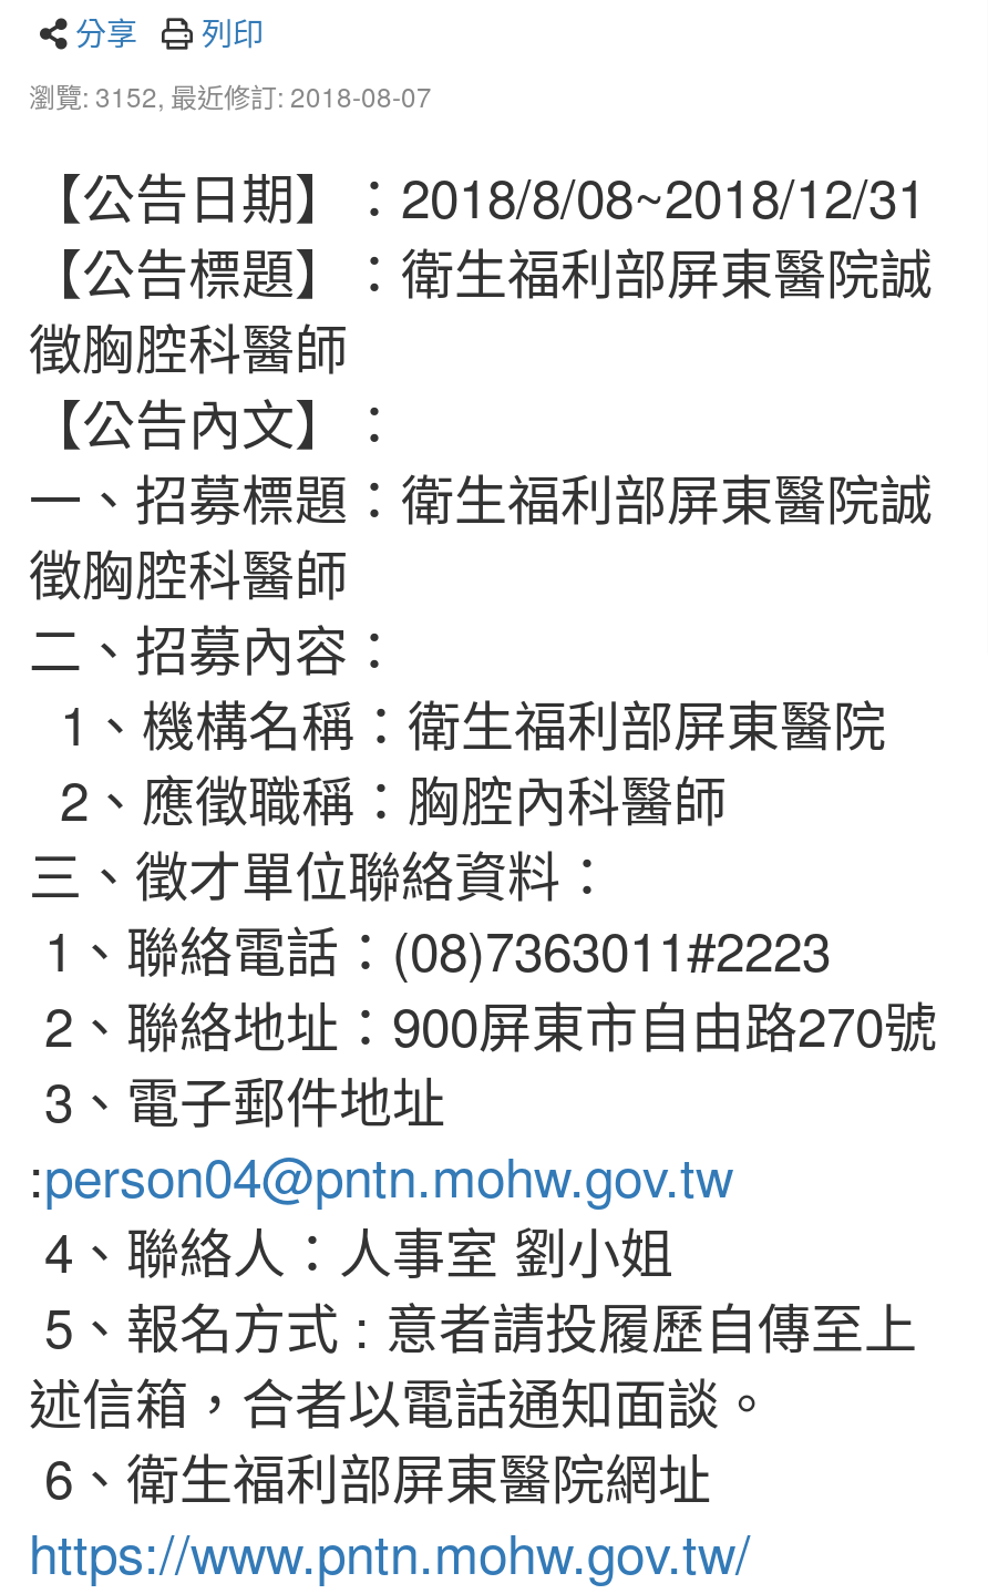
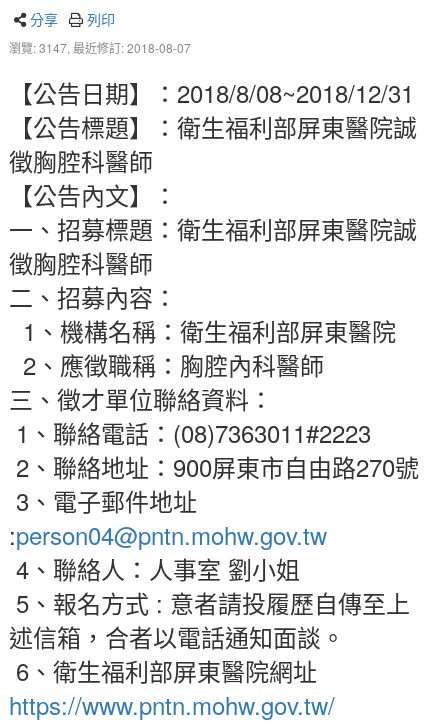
[29,76,432,114] 瀏覽: 3152,最近修訂: 2018-08-07 -> [9,39,191,56] 瀏覽: 3147,最近修訂: 2018-08-07

